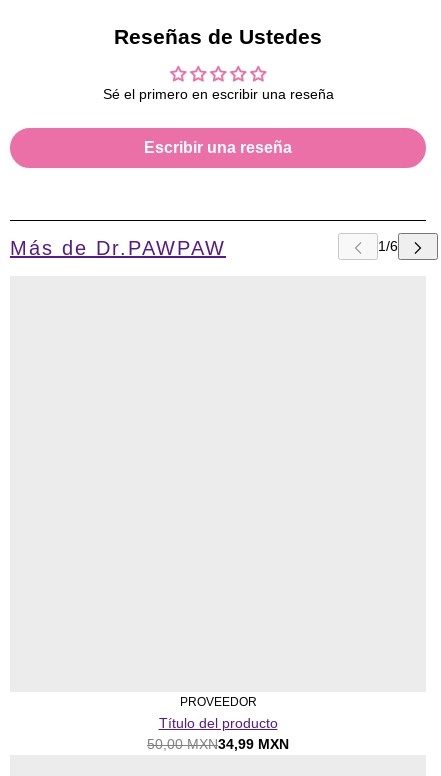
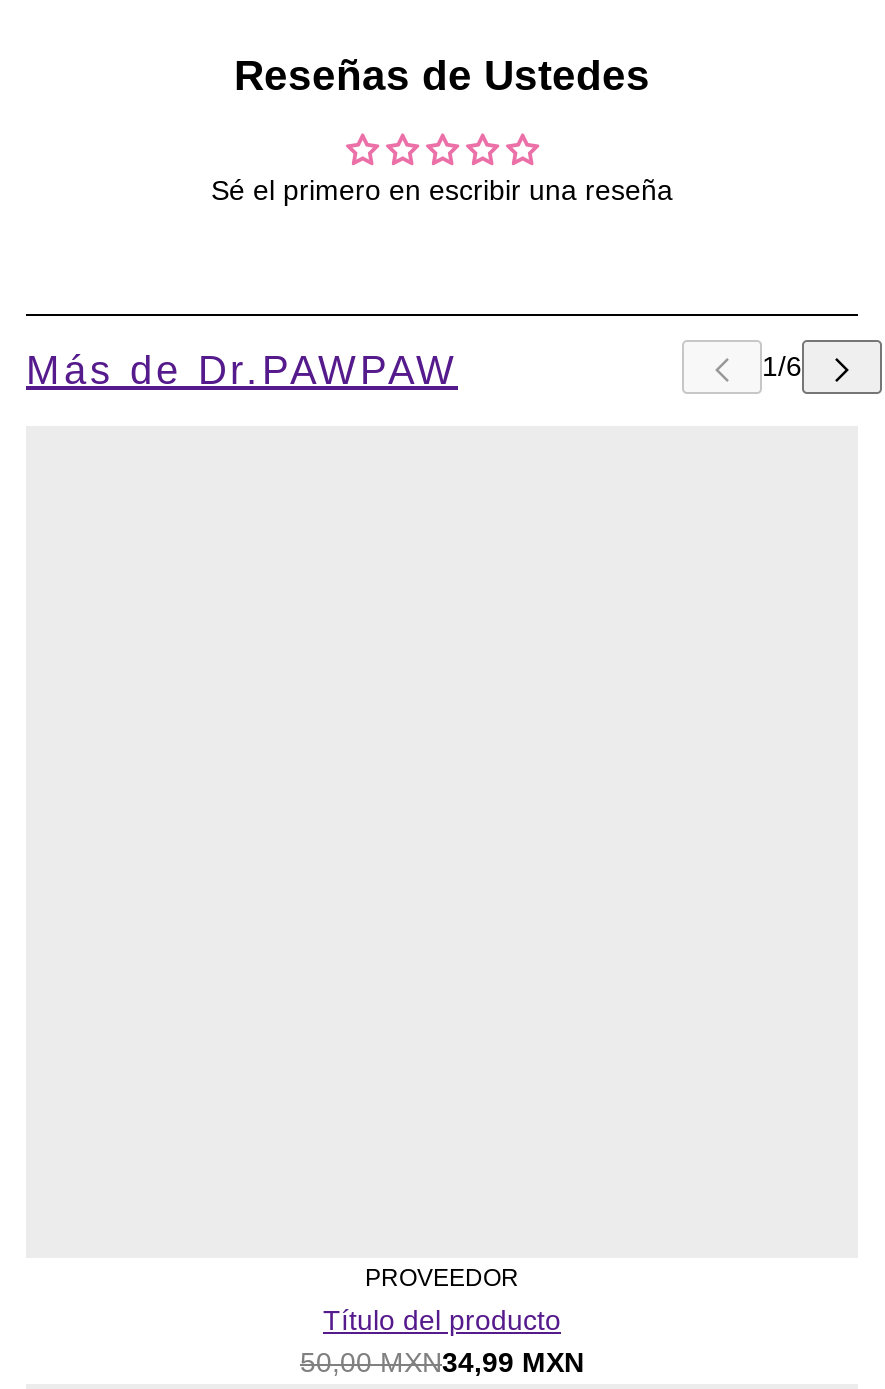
[144,139,292,156] Escribir una reseña -> none

